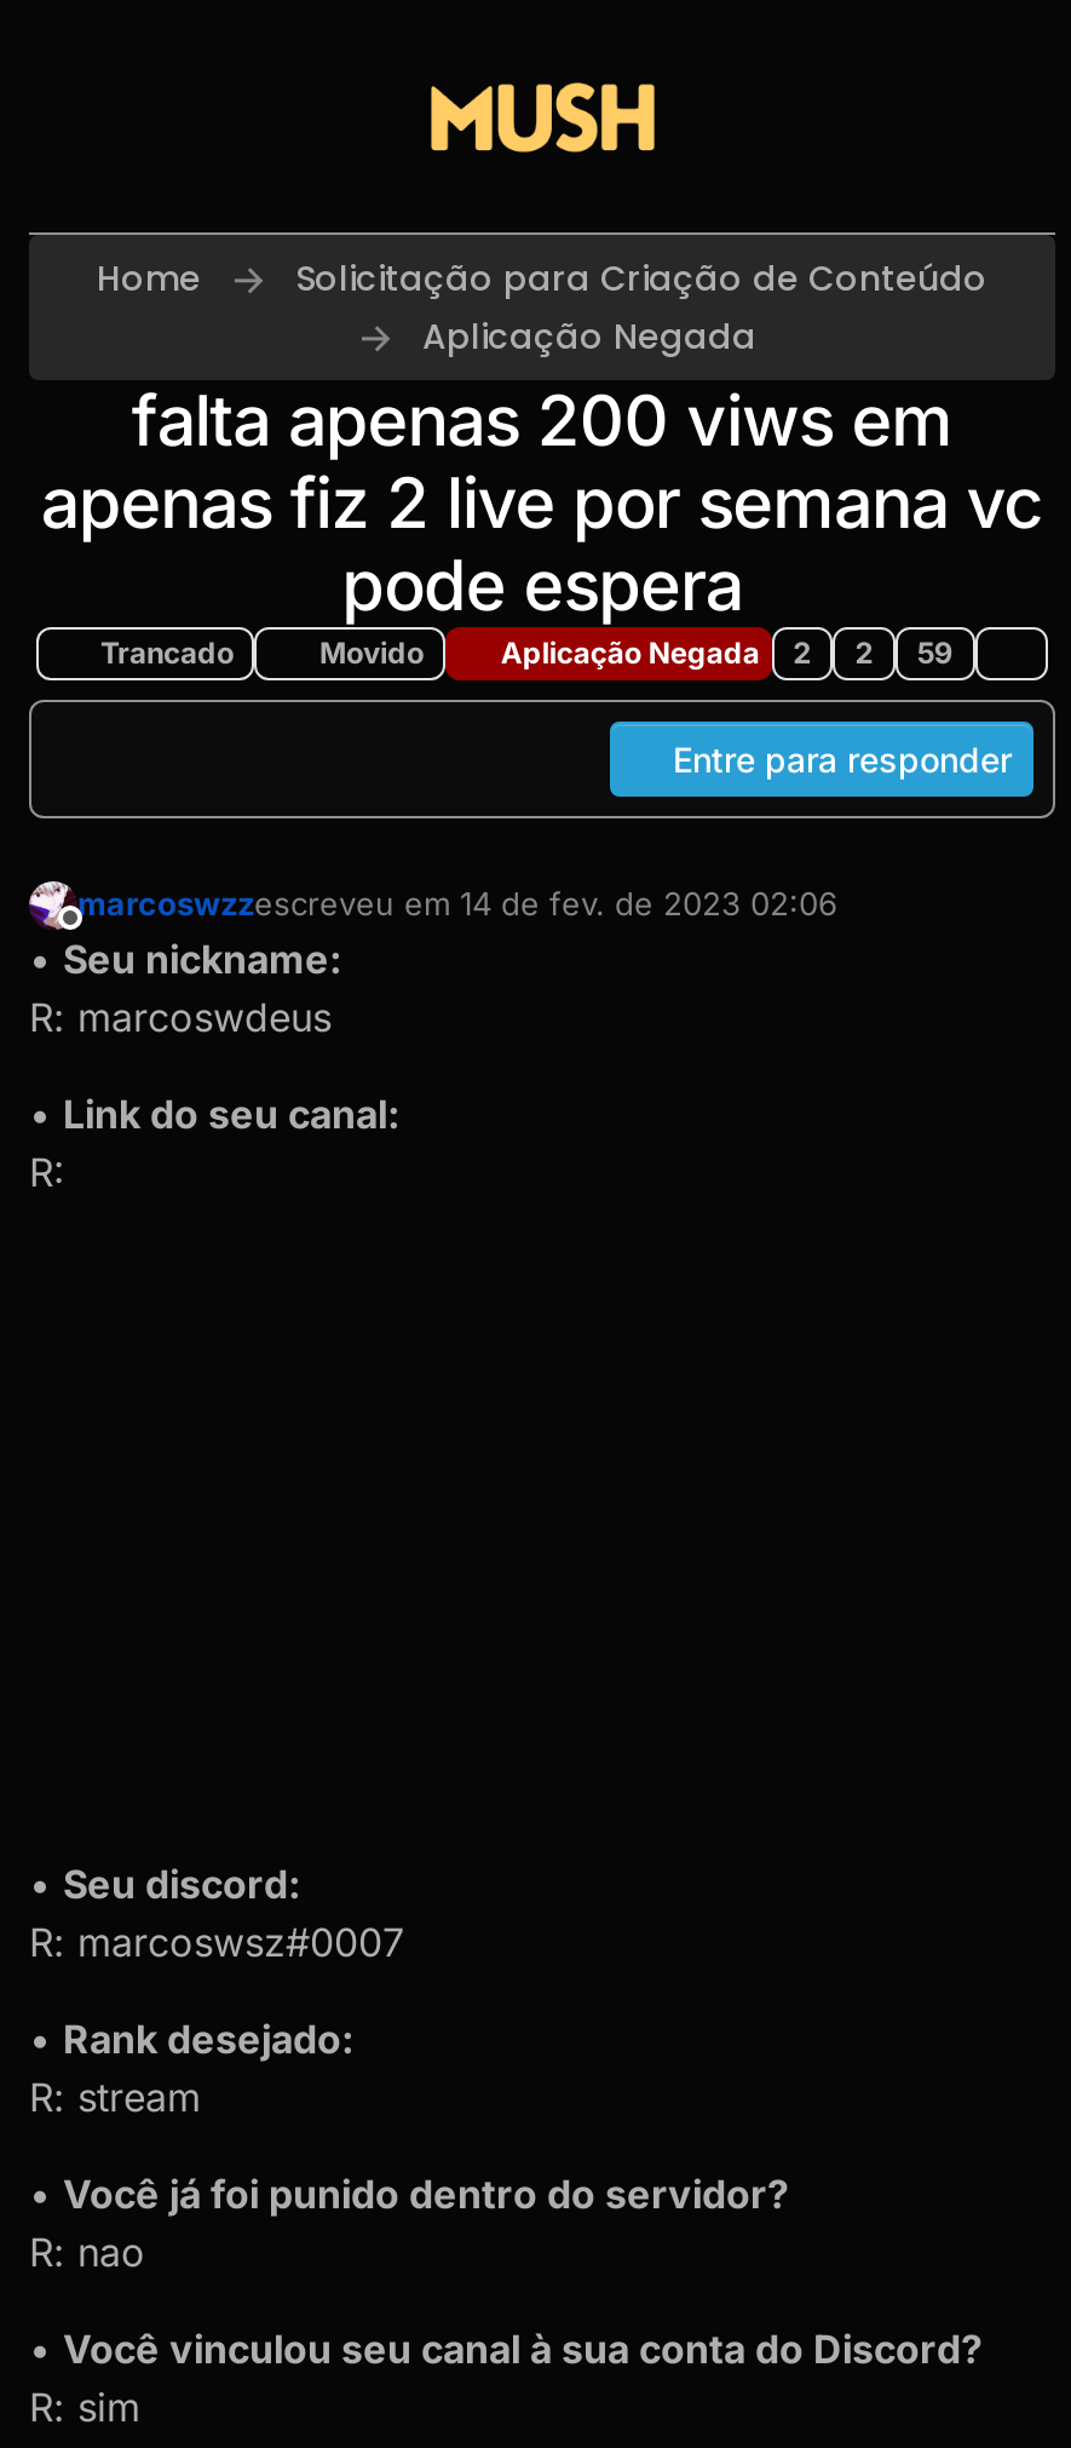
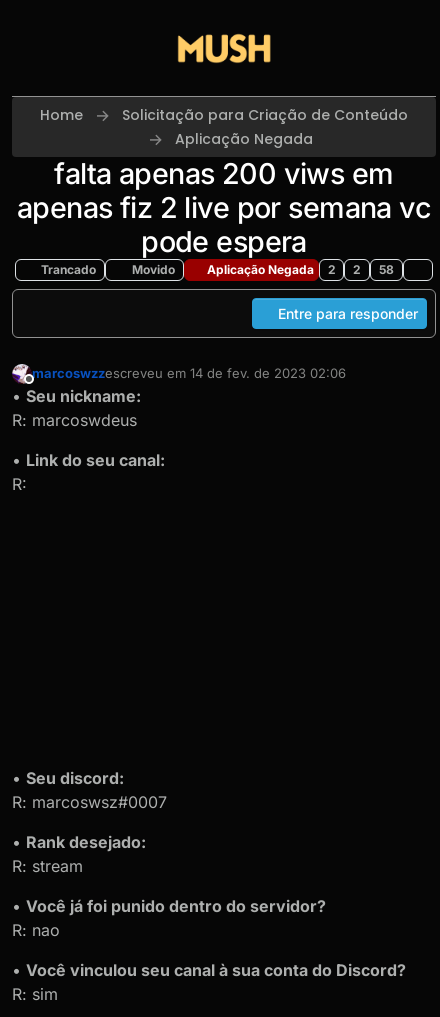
[312,635,953,671] Movido Aplicação Negada 2 2 59 -> [129,262,394,277] Movido Aplicação Negada 2 2 58

